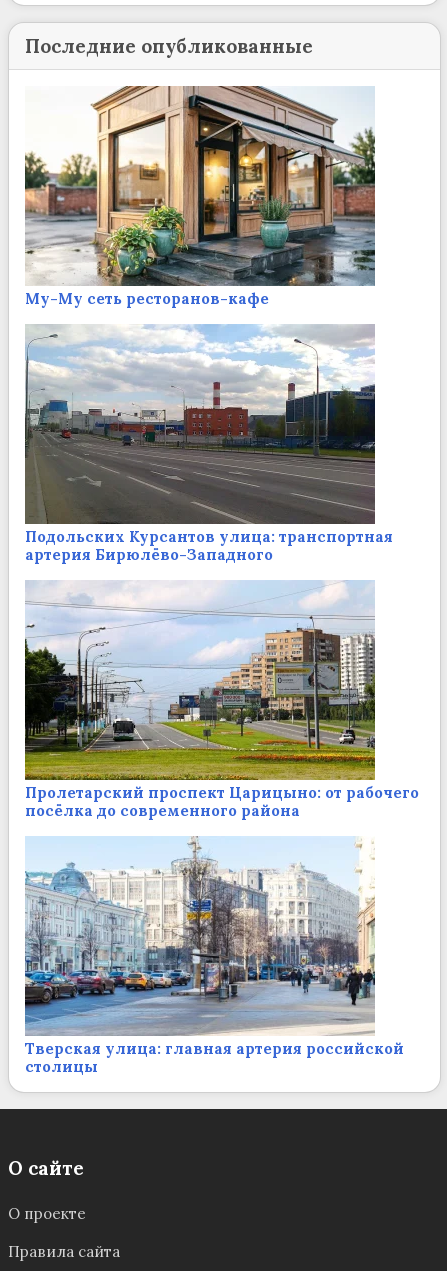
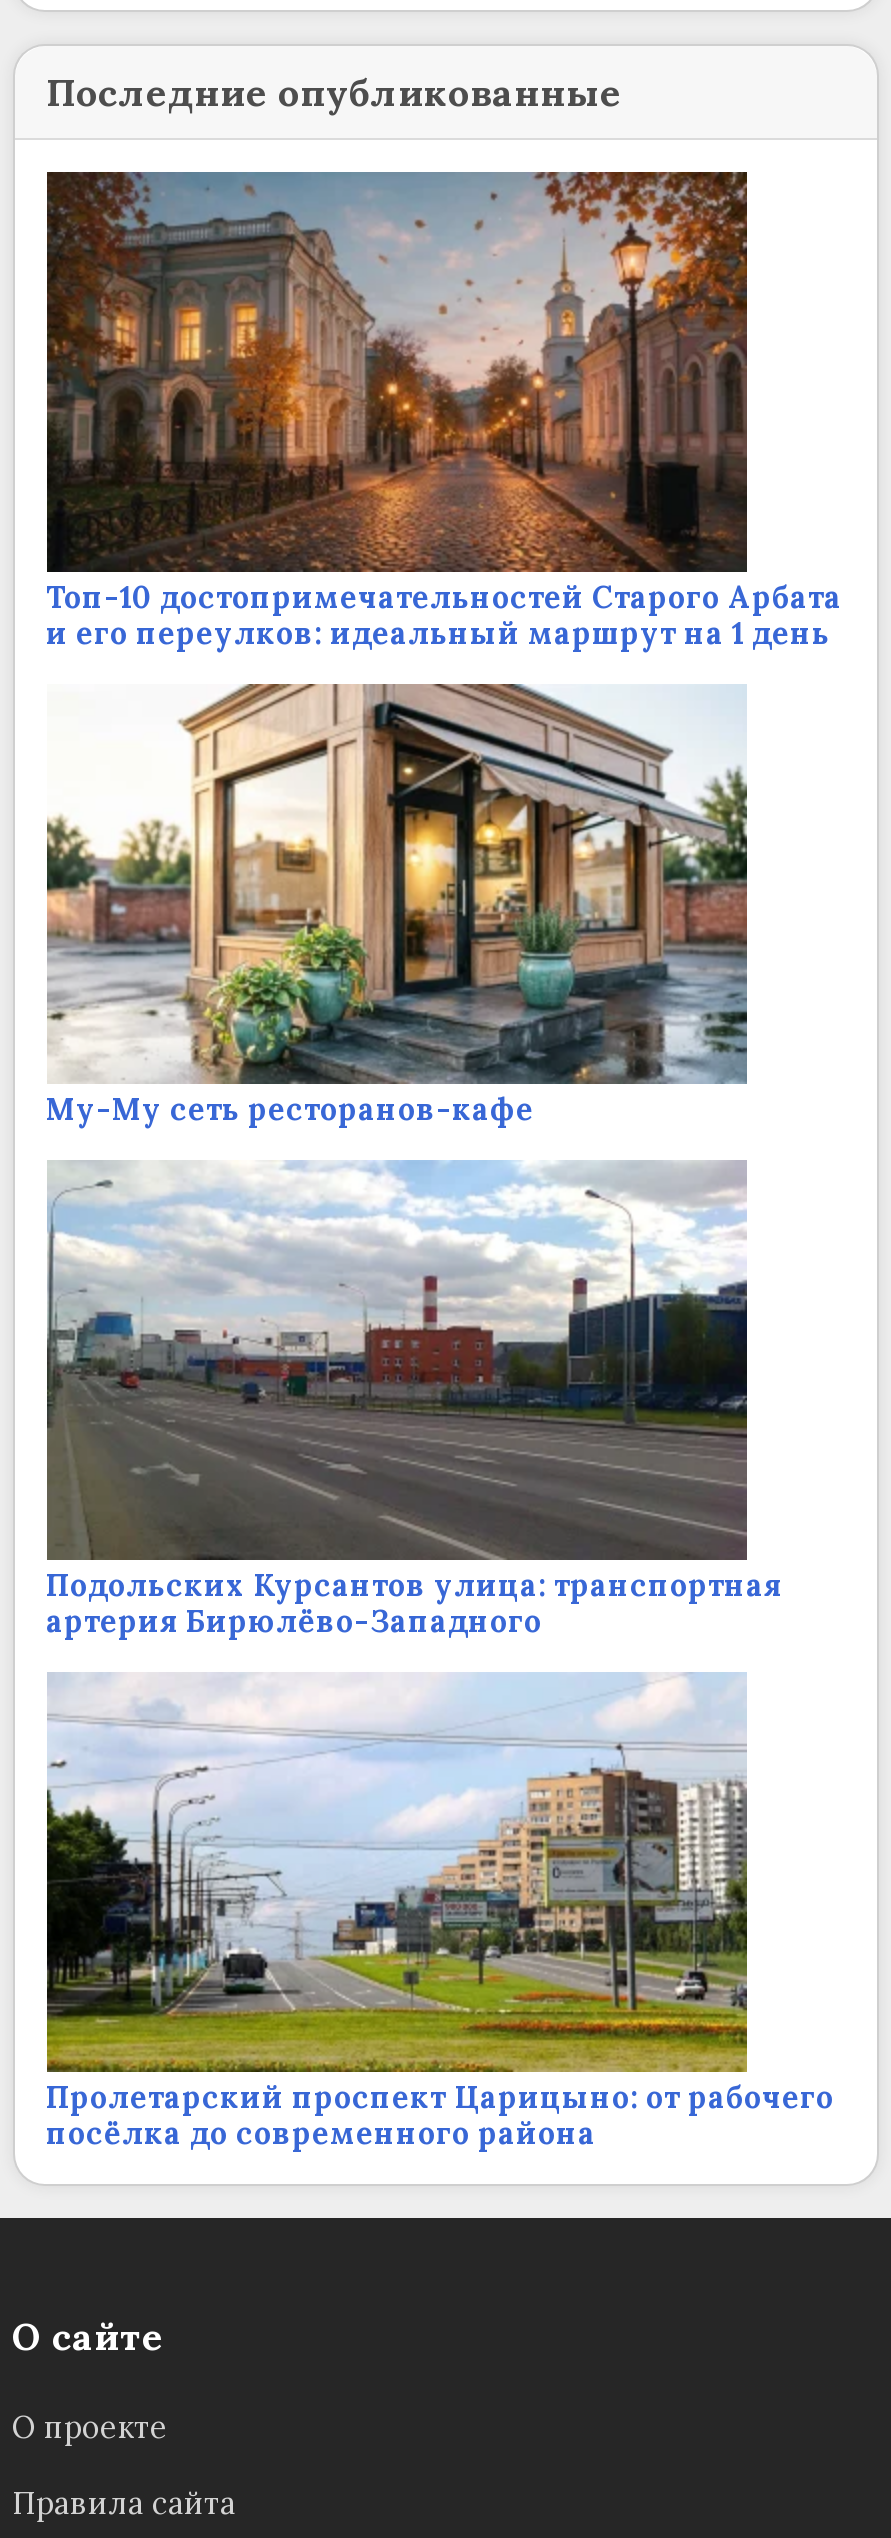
none -> [45,170,842,651] [image] | Топ-10 достопримечательностей Старого Арбата | и его переулков: идеальный маршрут на 1 день
moved [23,84,418,820] -> [43,680,834,2151]: [image] | Му-Му сеть ресторанов-кафе | Подольских Курсантов улица: транспортная | артерия Бирюлёво-Западного | Пролетарский проспект Царицыно: от рабочего | посёлка до современного района
[24,837,403,1076] [image] | Тверская улица: главная артерия российской | столицы -> none

